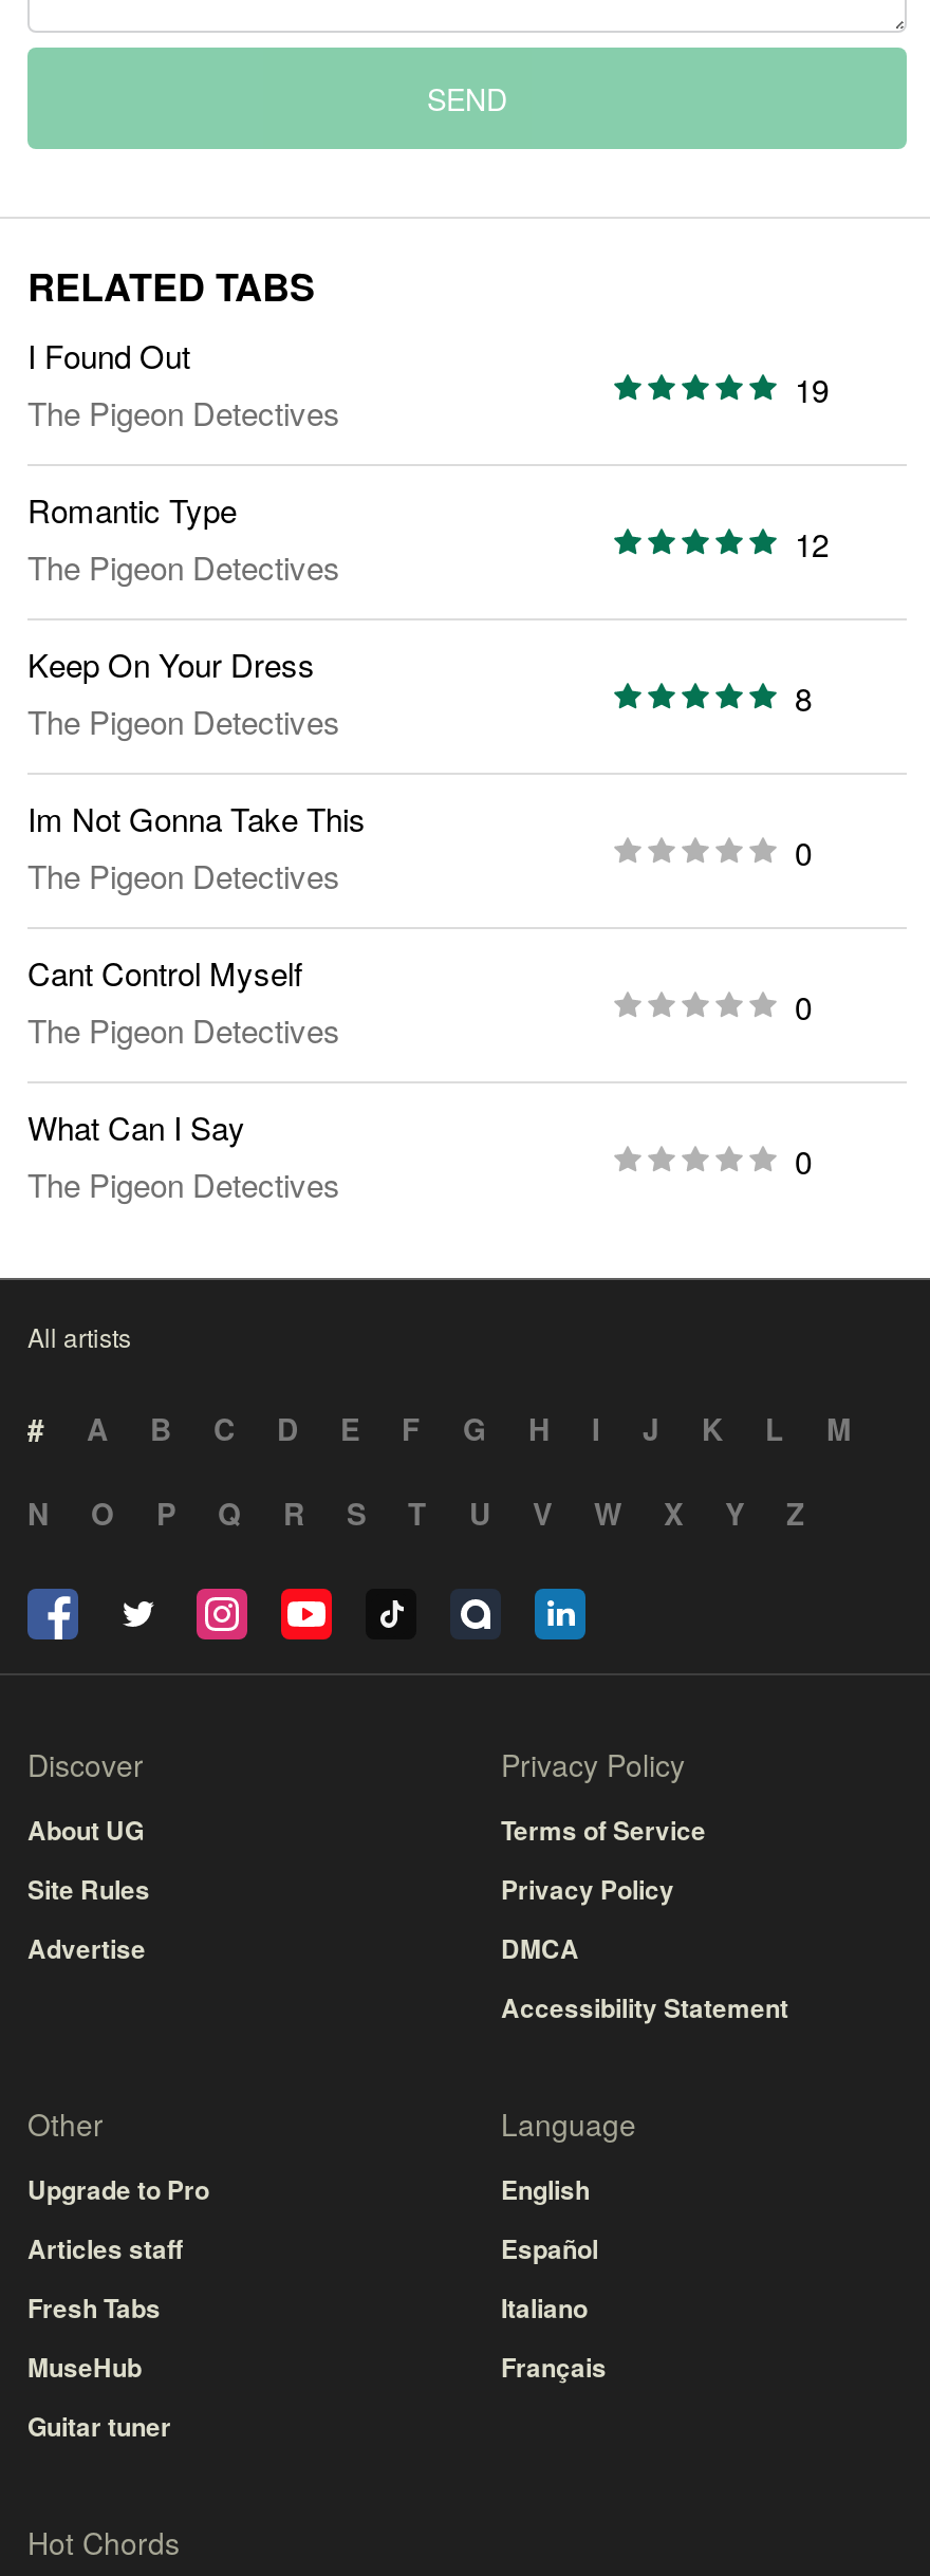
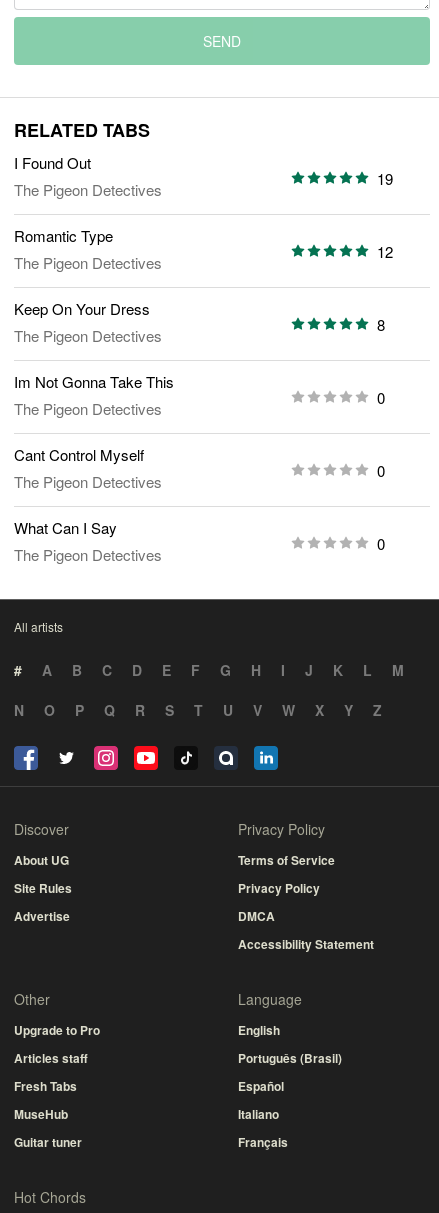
moved [501,2230,607,2386] -> [238,1077,288,1151]: Español | Italiano | Français
none -> [238,1049,342,1067] Português (Brasil)

